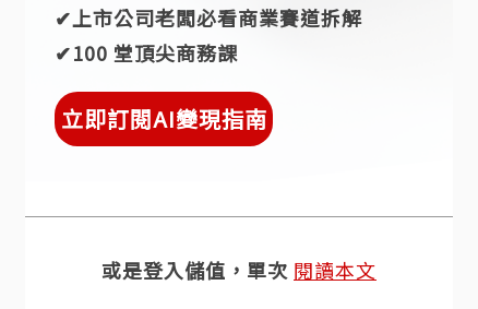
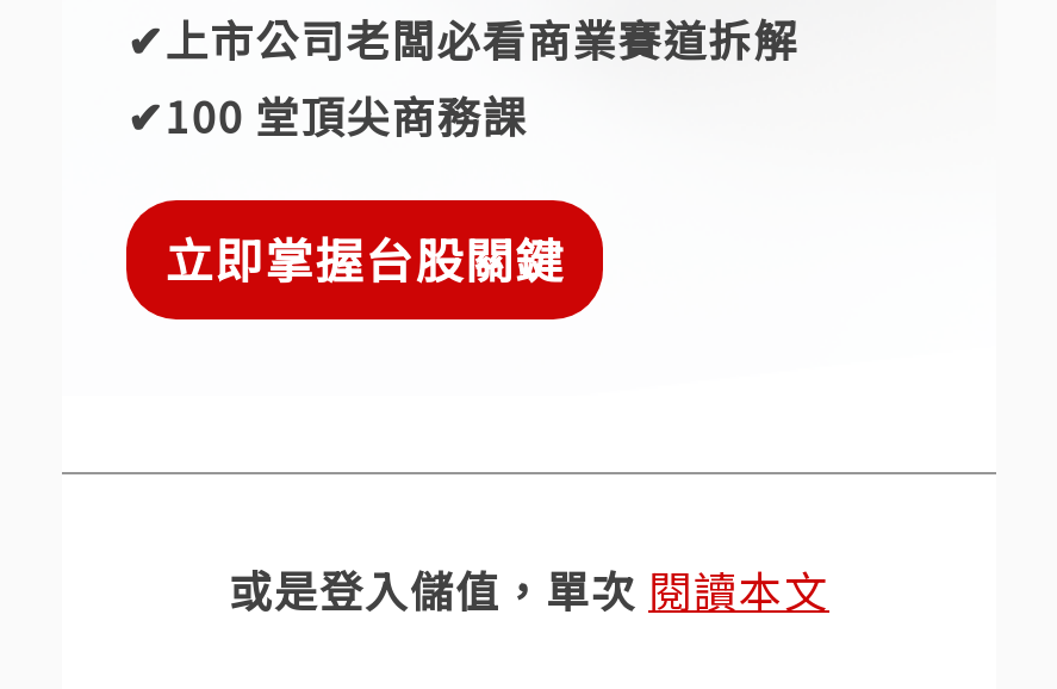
[61,103,267,134] 立即訂閱AI變現指南 -> [165,224,565,293] 立即掌握台股關鍵

